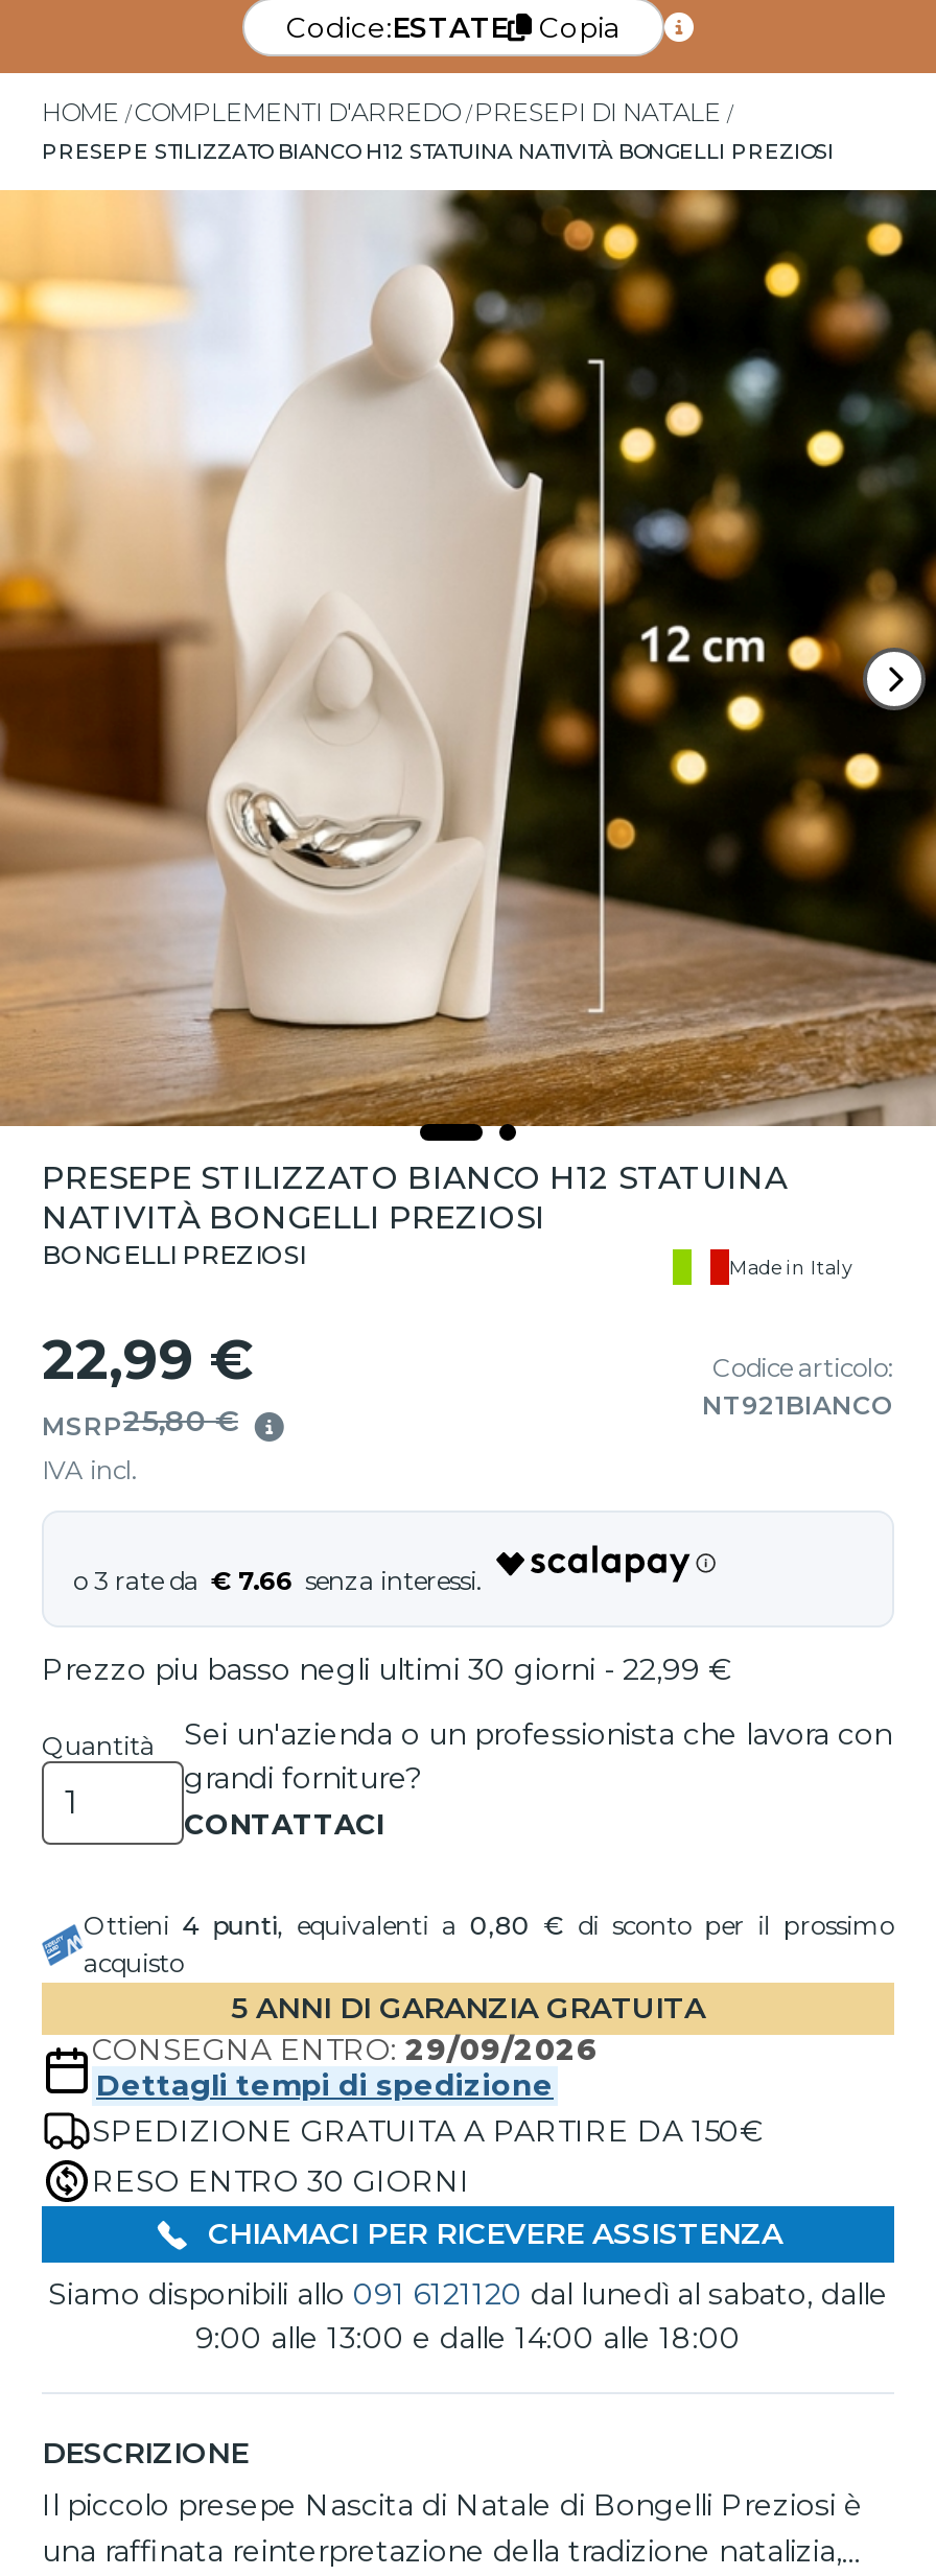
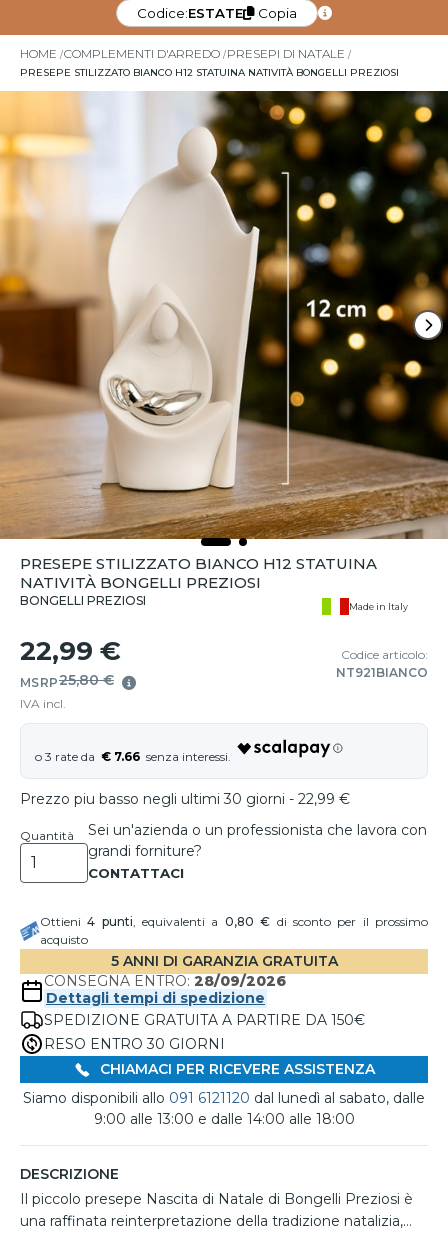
[92,2031,598,2068] CONSEGNA ENTRO: 29/09/2026 -> [44,972,286,990] CONSEGNA ENTRO: 28/09/2026

